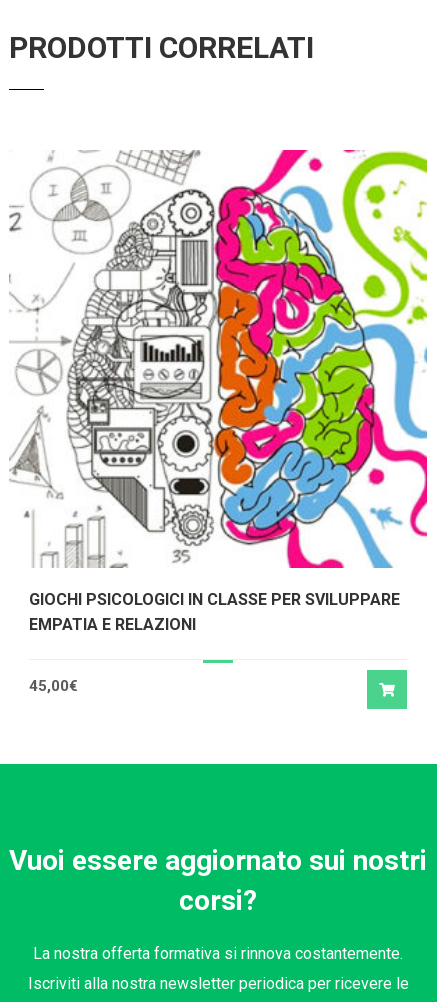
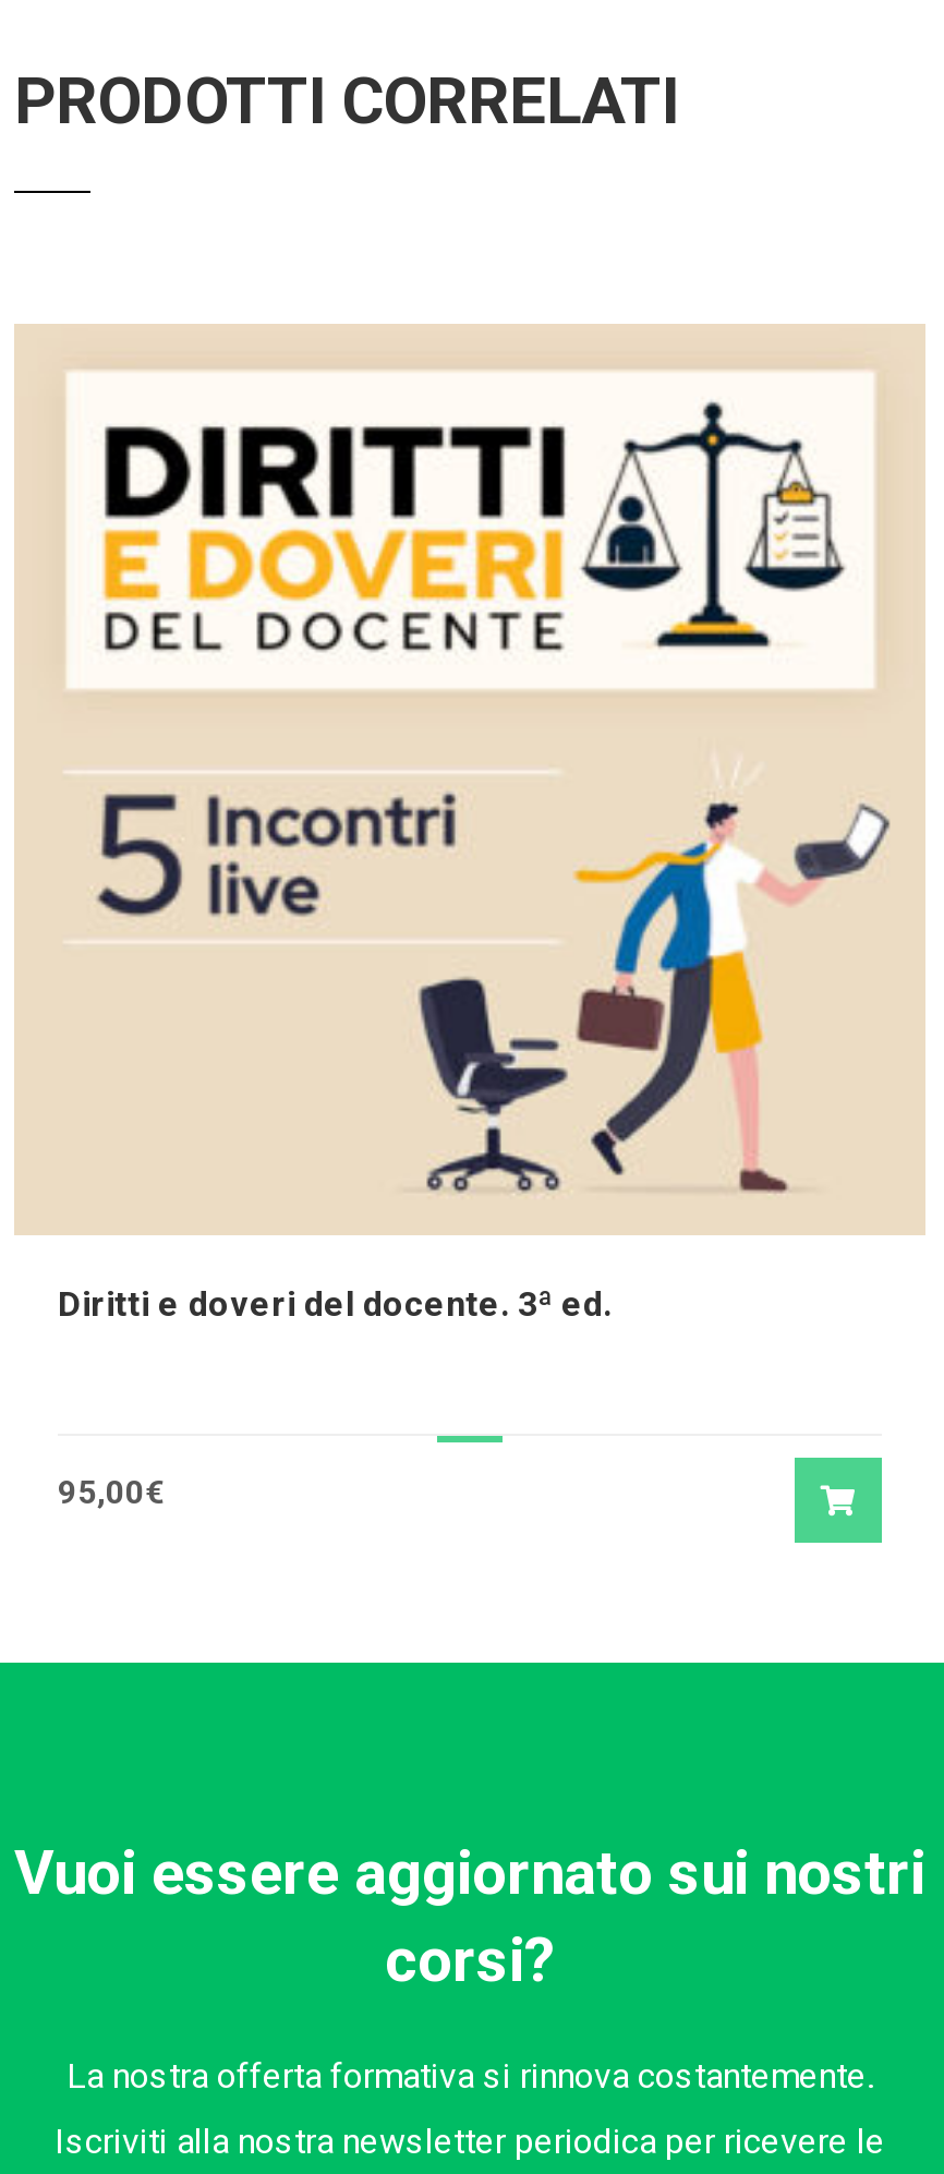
[9,149,428,634] [image] | GIOCHI PSICOLOGICI IN CLASSE PER SVILUPPARE | EMPATIA E RELAZIONI -> [14,323,925,1325] [image] | Diritti e doveri del docente. 3ª ed.
[29,677,78,695] 45,00€ -> [58,1473,165,1512] 95,00€

